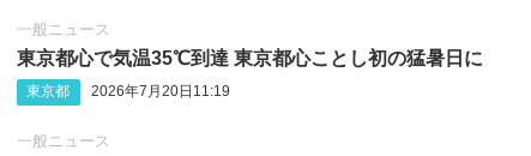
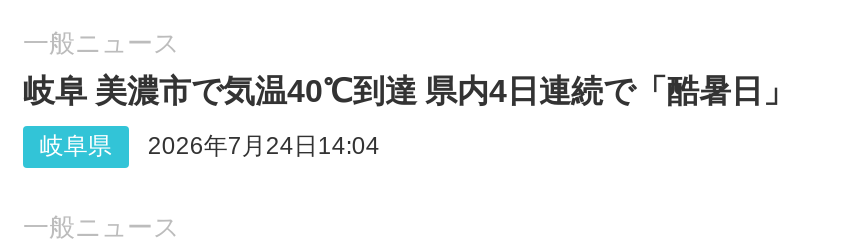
[17,48,483,69] 東京都心で気温35℃到達 東京都心ことし初の猛暑日に -> [23,74,795,108] 岐阜 美濃市で気温40℃到達 県内4日連続で「酷暑日」
[27,83,231,100] 東京都 | 2026年7月20日11:19 -> [40,132,380,160] 岐阜県 | 2026年7月24日14:04

